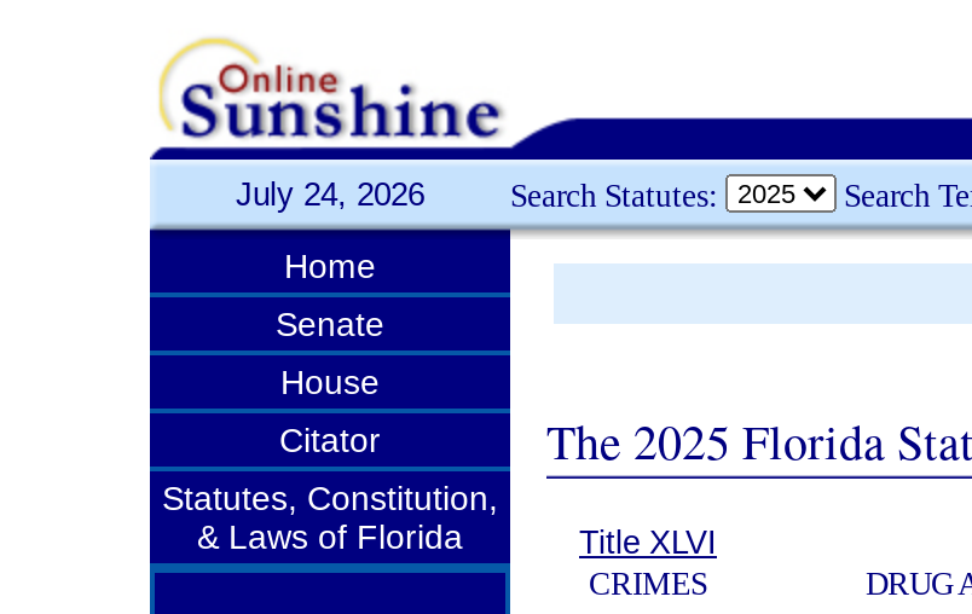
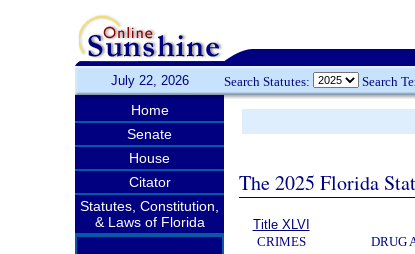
[236,176,424,213] July 24, 2026 -> [110,73,188,88] July 22, 2026

